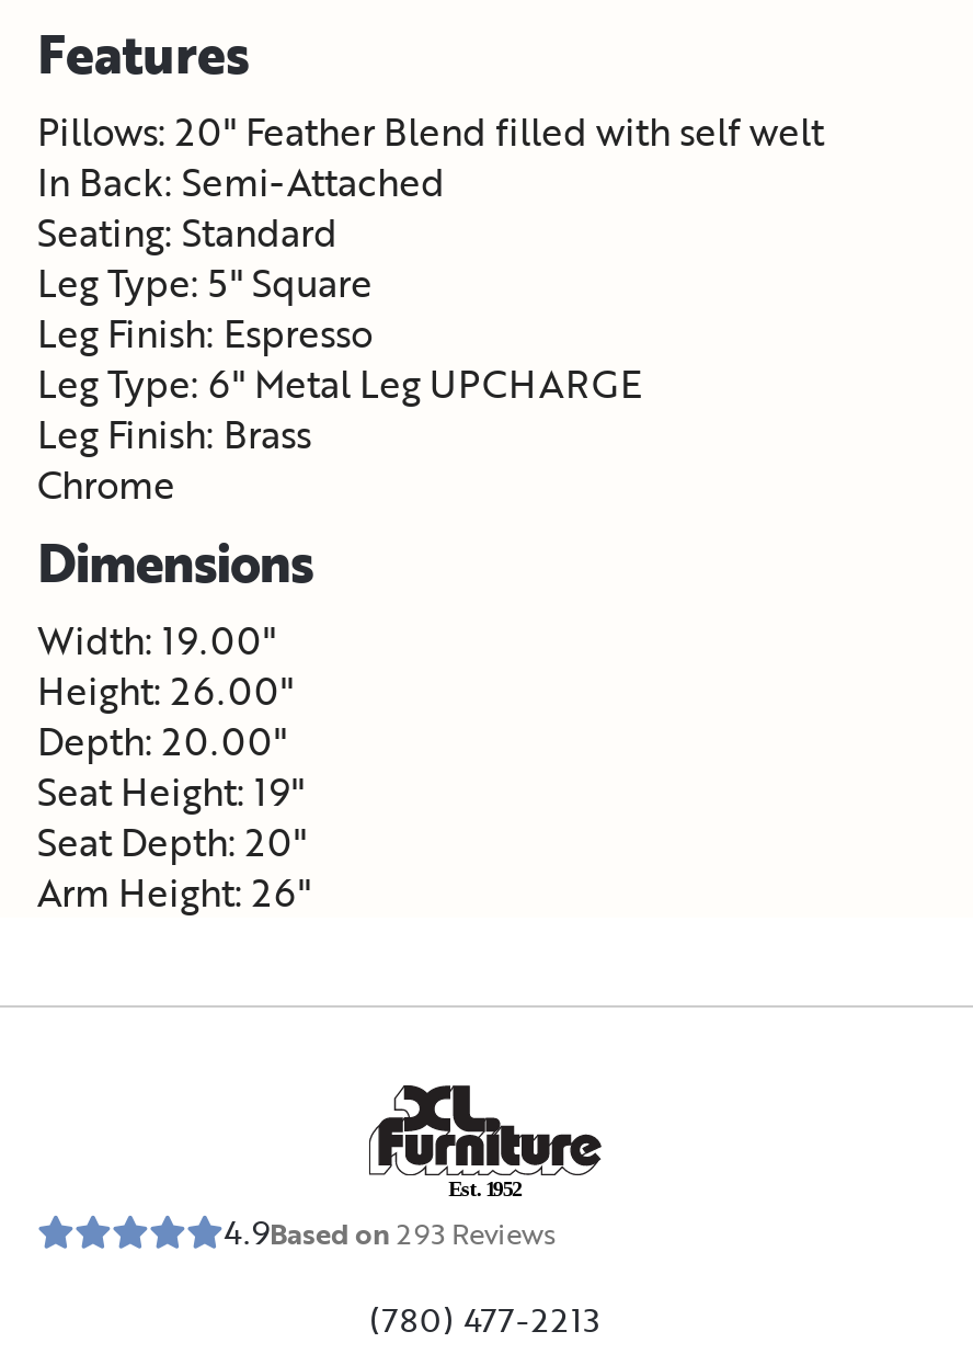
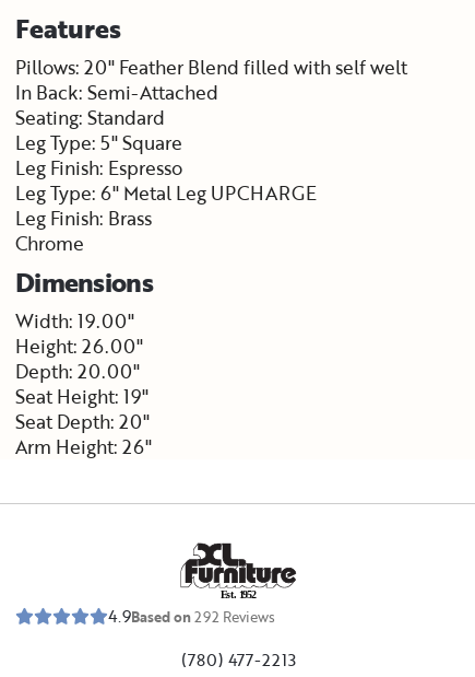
[224,1208,557,1256] 4.9Based on 293 Reviews -> [108,604,275,628] 4.9Based on 292 Reviews

